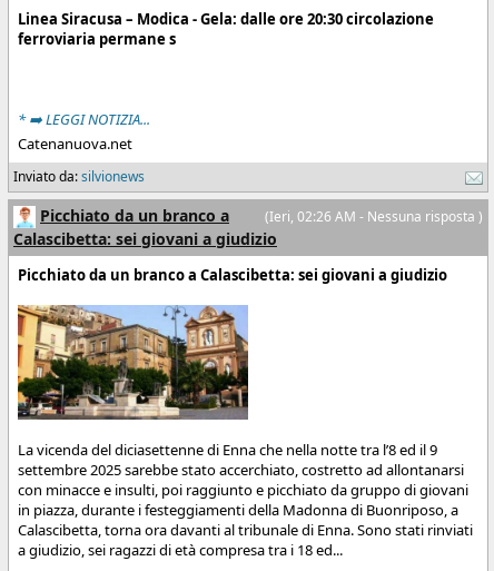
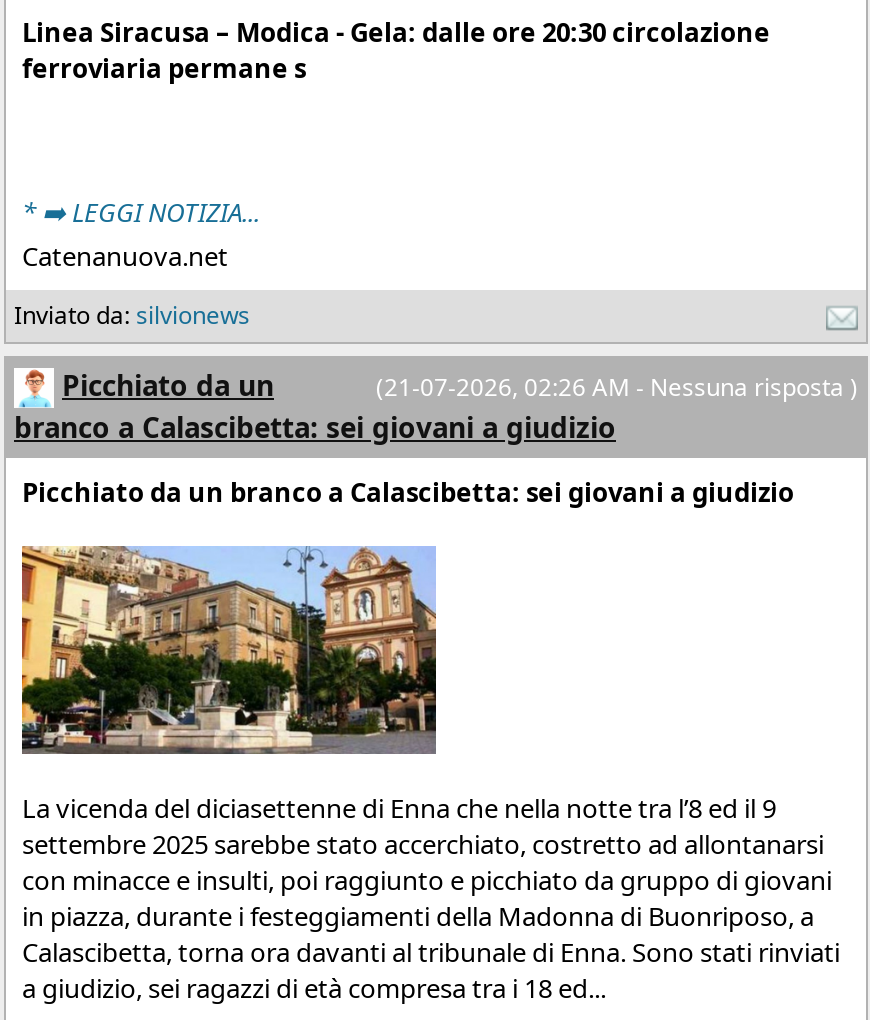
[13,205,483,249] (Ieri, 02:26 AM - Nessuna risposta ) | Picchiato da un branco a | Calascibetta: sei giovani a giudizio -> [14,367,858,447] (21-07-2026, 02:26 AM - Nessuna risposta ) | Picchiato da un | branco a Calascibetta: sei giovani a giudizio

